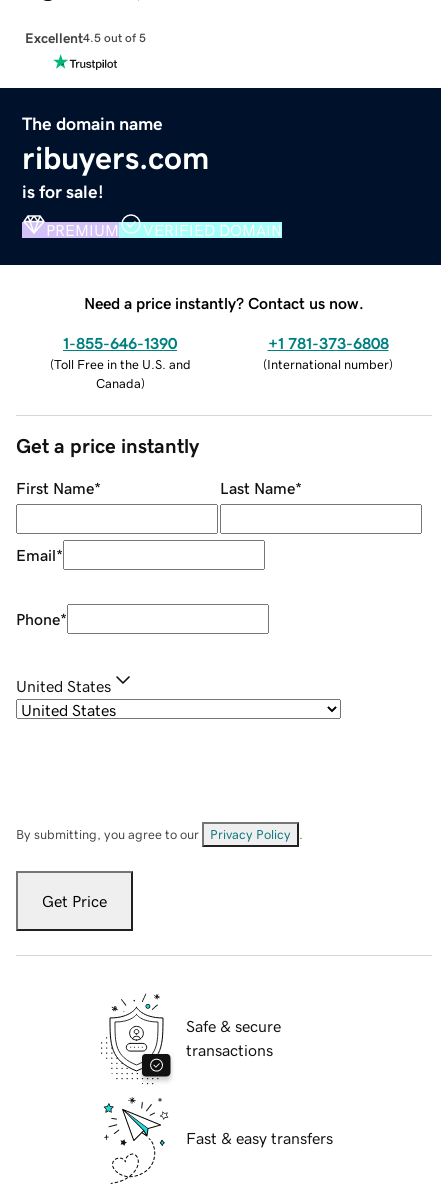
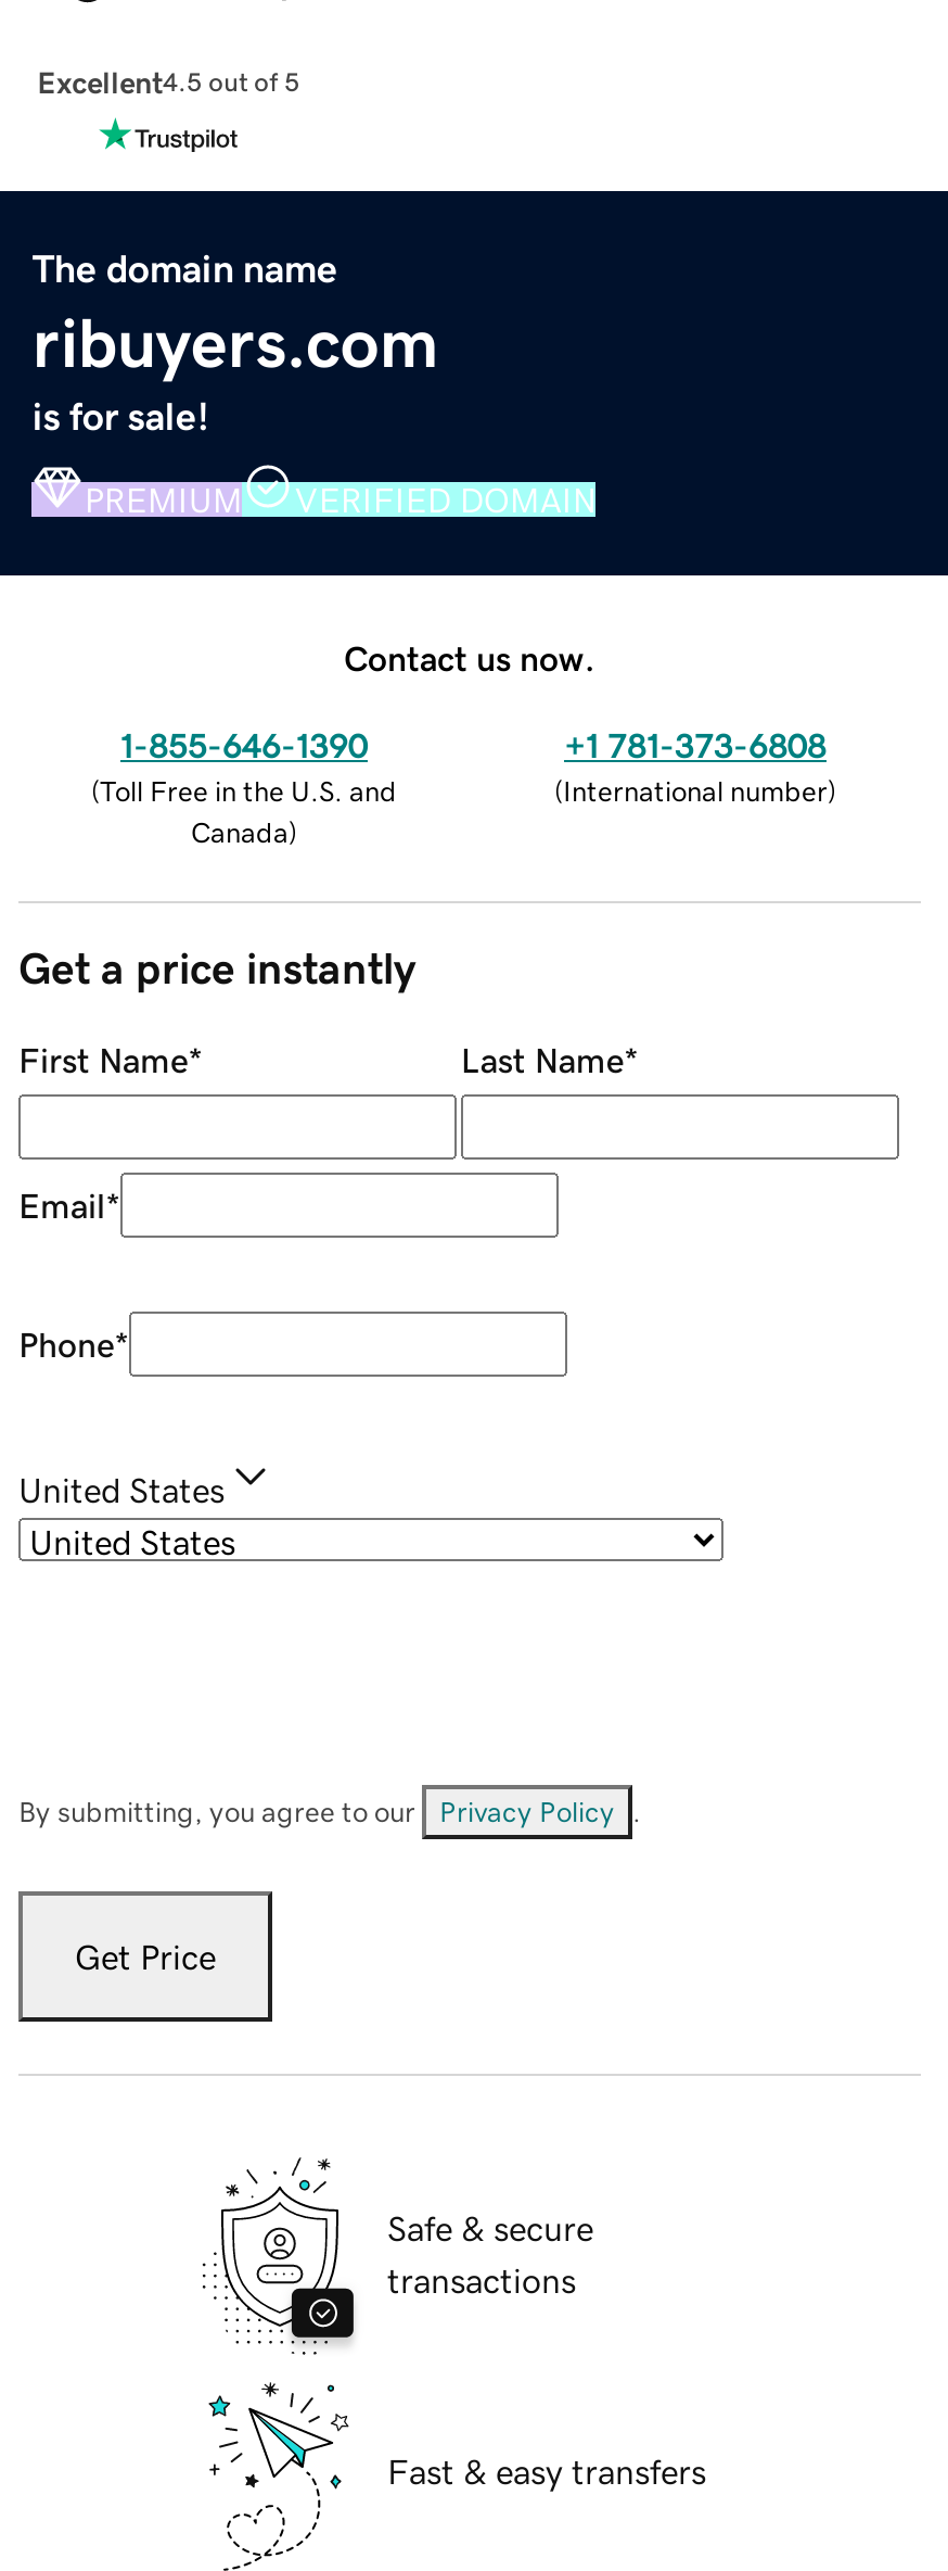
[84,295,364,311] Need a price instantly? Contact us now. -> [344,640,595,674] Contact us now.

